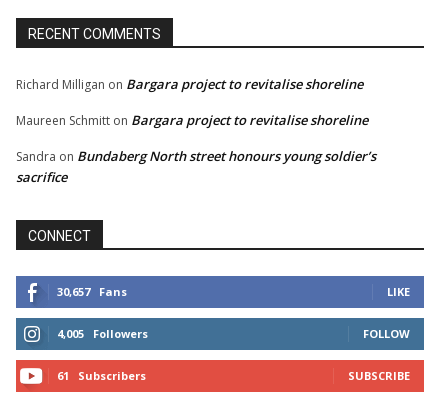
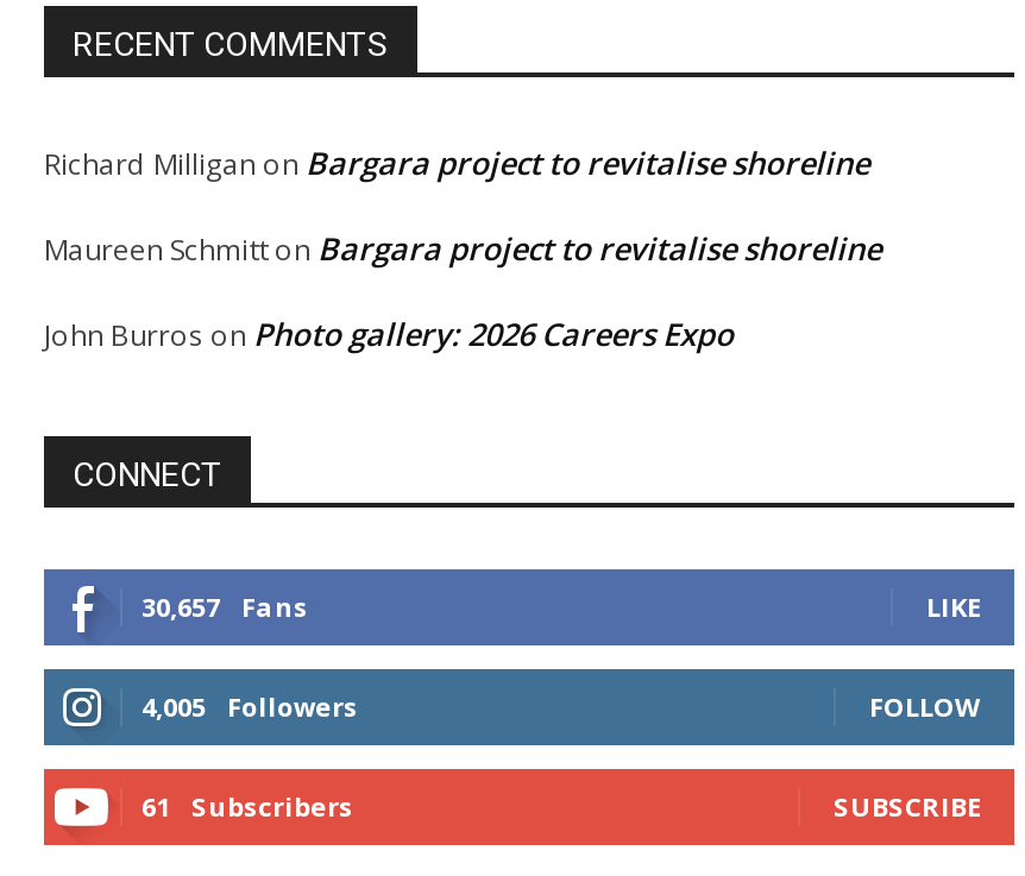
[16,147,376,186] Sandra on Bundaberg North street honours young soldier’s | sacrifice -> [44,313,734,355] John Burros on Photo gallery: 2026 Careers Expo

